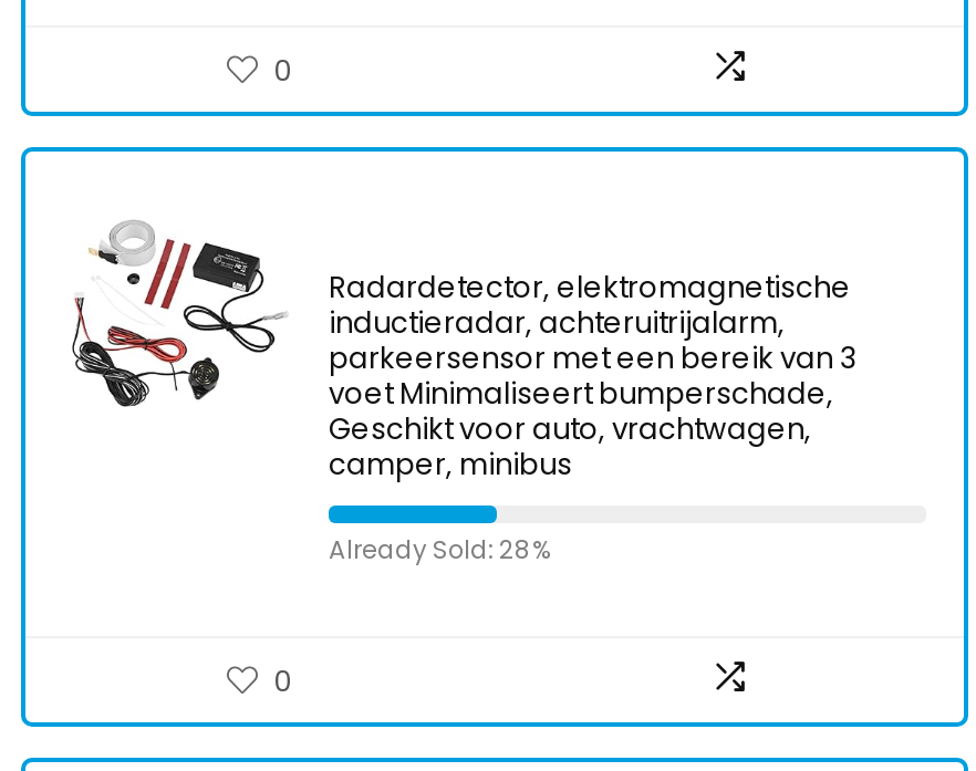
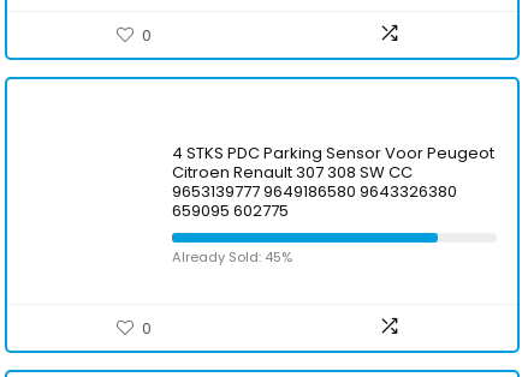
[70,220,287,408] [image] -> none
[329,267,858,486] Radardetector, elektromagnetische | inductieradar, achteruitrijalarm, | parkeersensor met een bereik van 3 | voet Minimaliseert bumperschade, | Geschikt voor auto, vrachtwagen, | camper, minibus -> [172,142,494,222] 4 STKS PDC Parking Sensor Voor Peugeot | Citroen Renault 307 308 SW CC | 9653139777 9649186580 9643326380 | 659095 602775
[329,532,552,567] Already Sold: 28% -> [172,247,292,267] Already Sold: 45%

